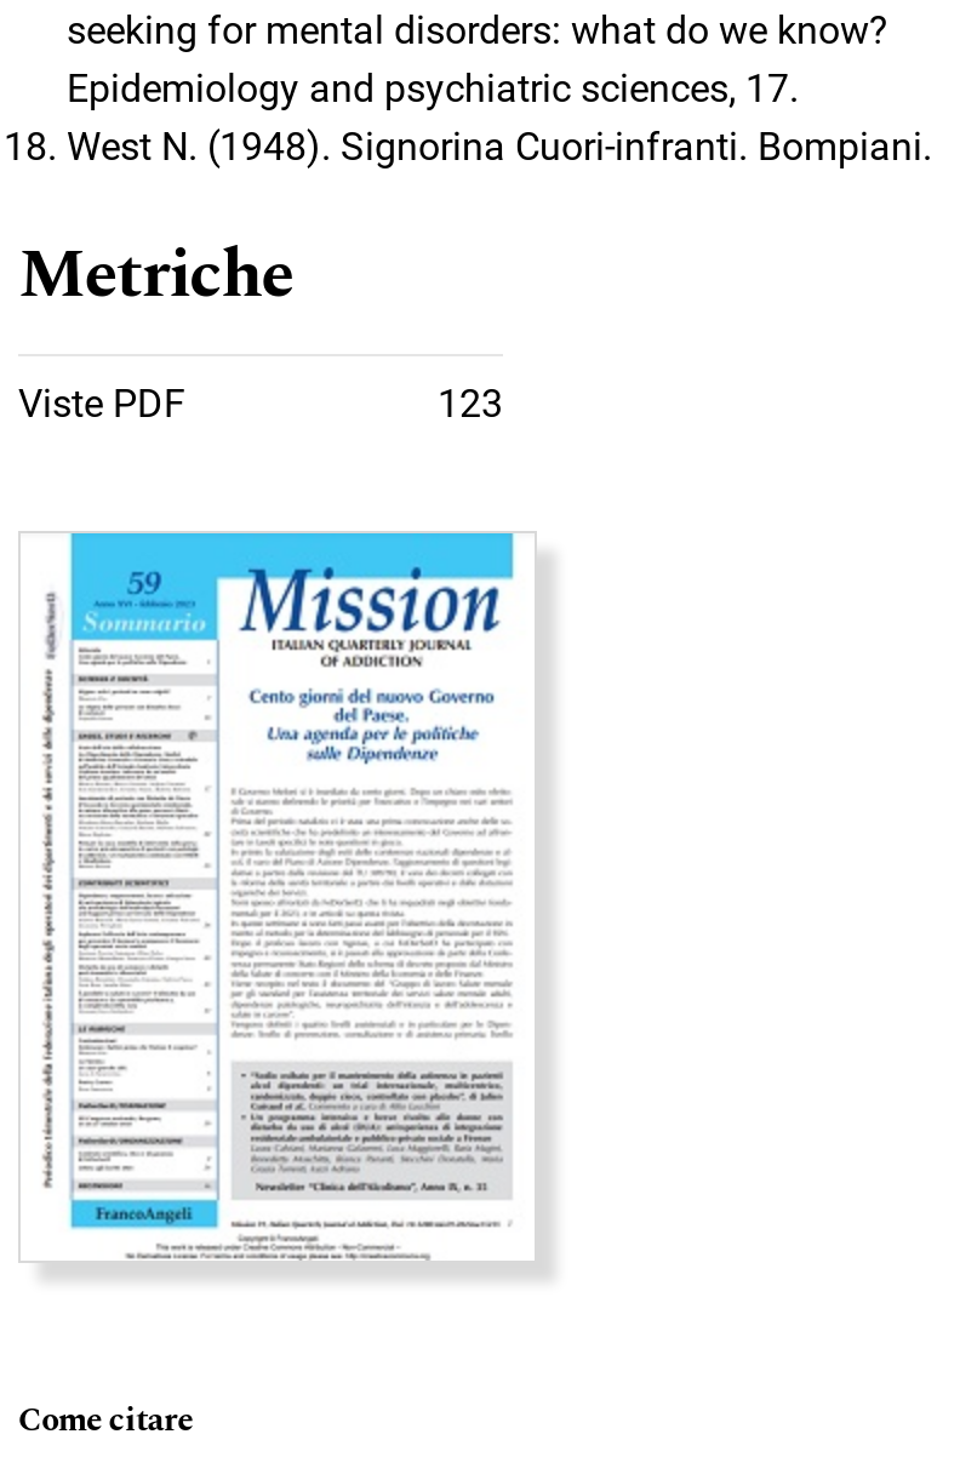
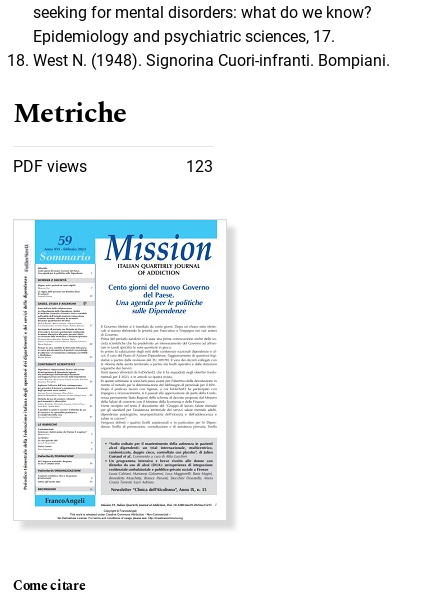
[18,380,185,426] Viste PDF -> [13,157,87,176] PDF views

